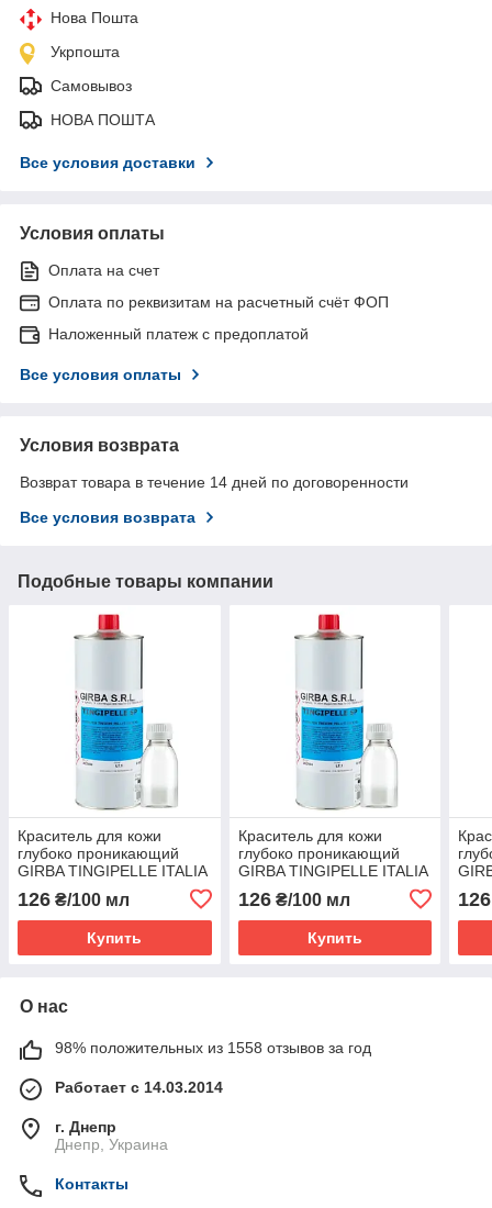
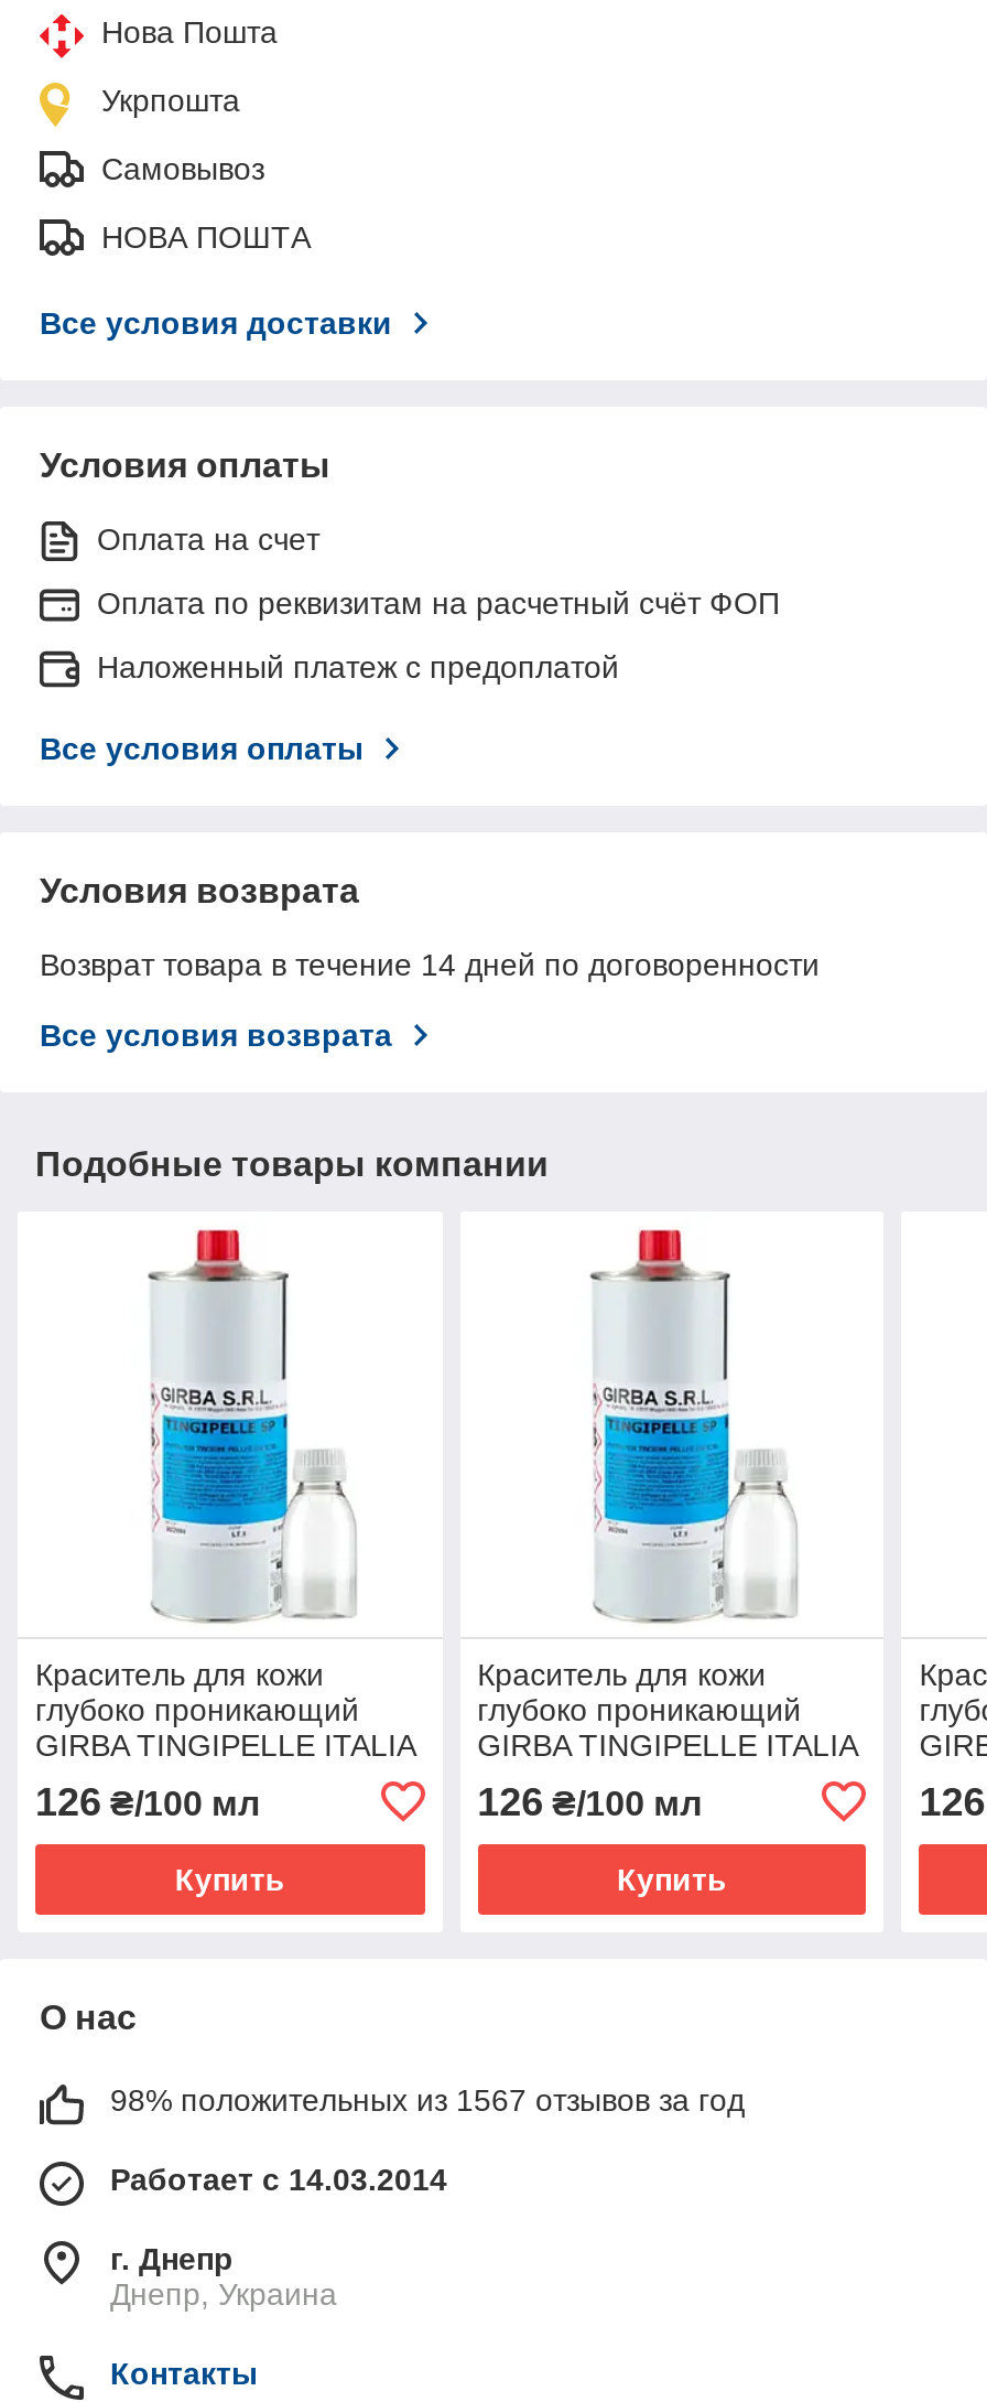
[55,1039,371,1056] 98% положительных из 1558 отзывов за год -> [110,2082,745,2117] 98% положительных из 1567 отзывов за год

